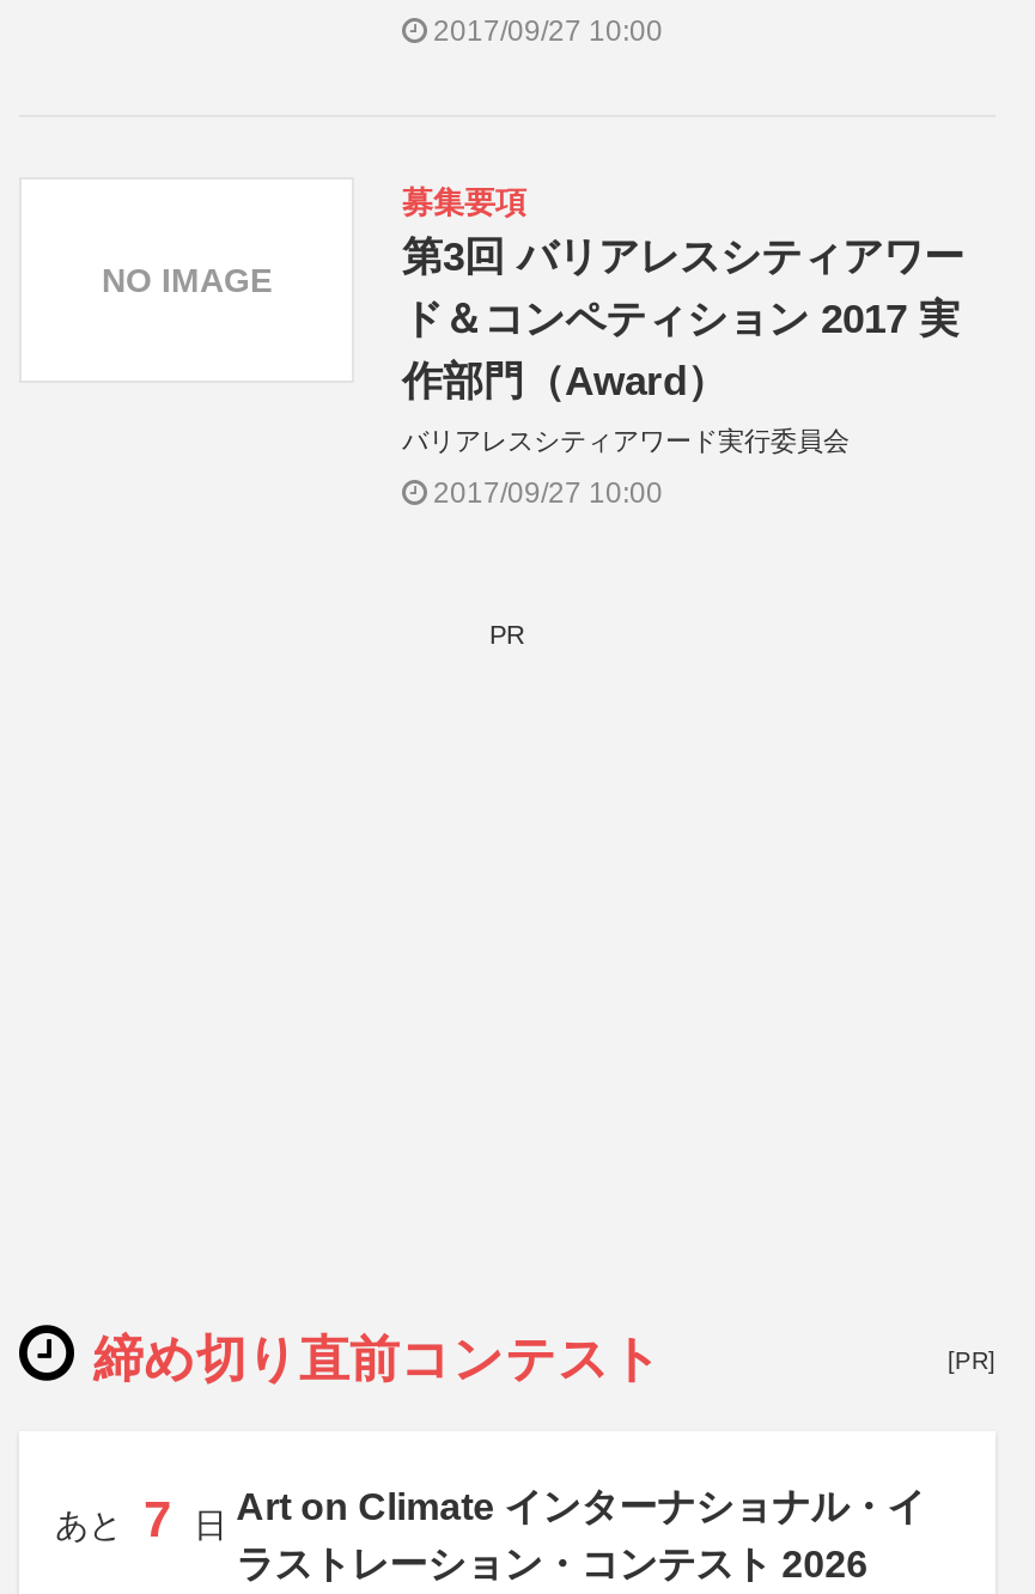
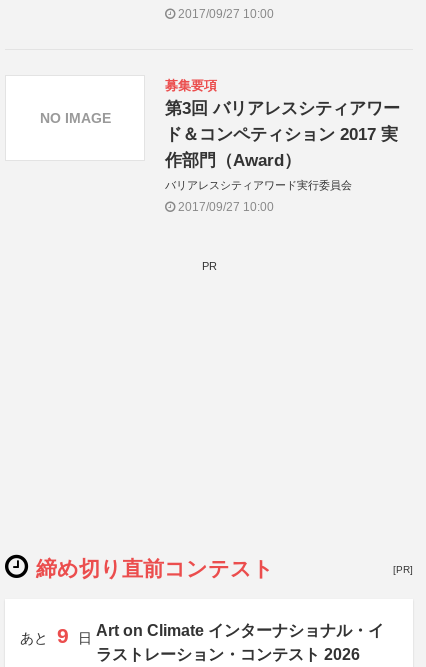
[55,1486,925,1546] あと 7 日 Art on Climate インターナショナル・イ -> [20,622,384,647] あと 9 日 Art on Climate インターナショナル・イ

